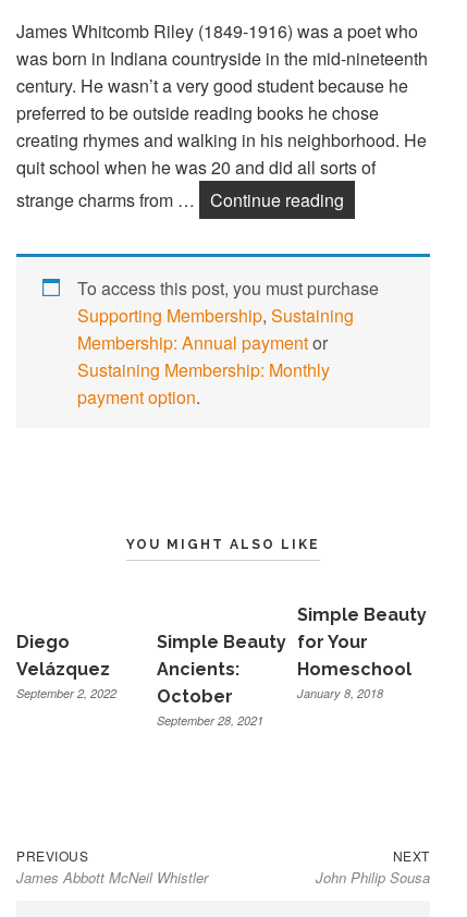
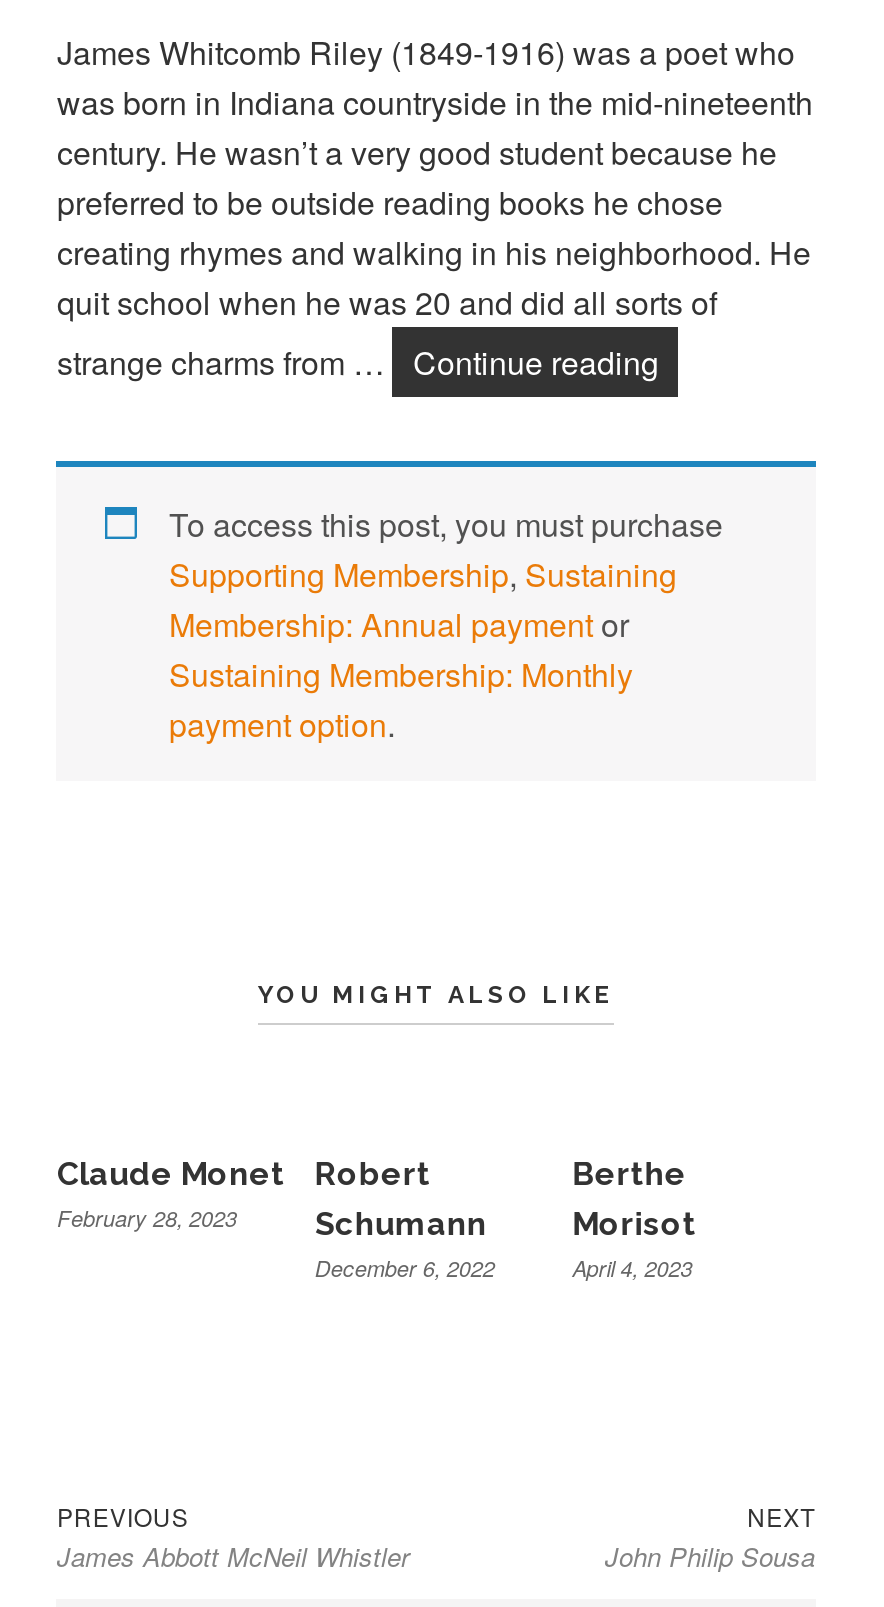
[297,604,427,701] Simple Beauty | for Your | Homeschool | January 8, 2018 -> [572,1155,696,1283] Berthe | Morisot | April 4, 2023
[17,632,117,701] Diego | Velázquez | September 2, 2022 -> [57,1155,285,1233] Claude Monet | February 28, 2023
[157,632,287,729] Simple Beauty | Ancients: | October | September 28, 2021 -> [315,1155,495,1283] Robert | Schumann | December 6, 2022

